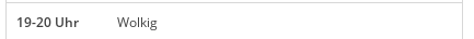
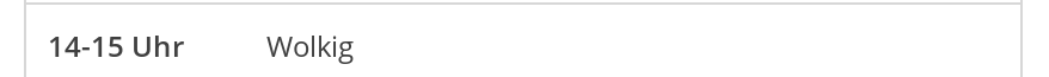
[16,13,79,31] 19-20 Uhr -> [48,26,184,66] 14-15 Uhr

